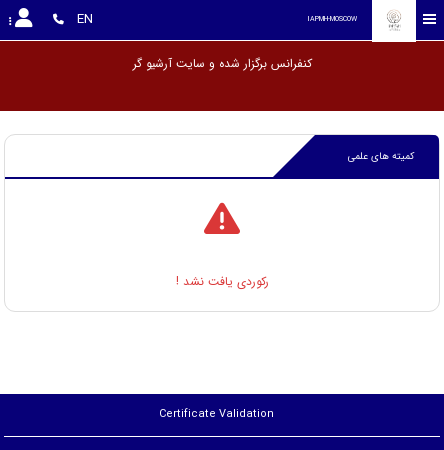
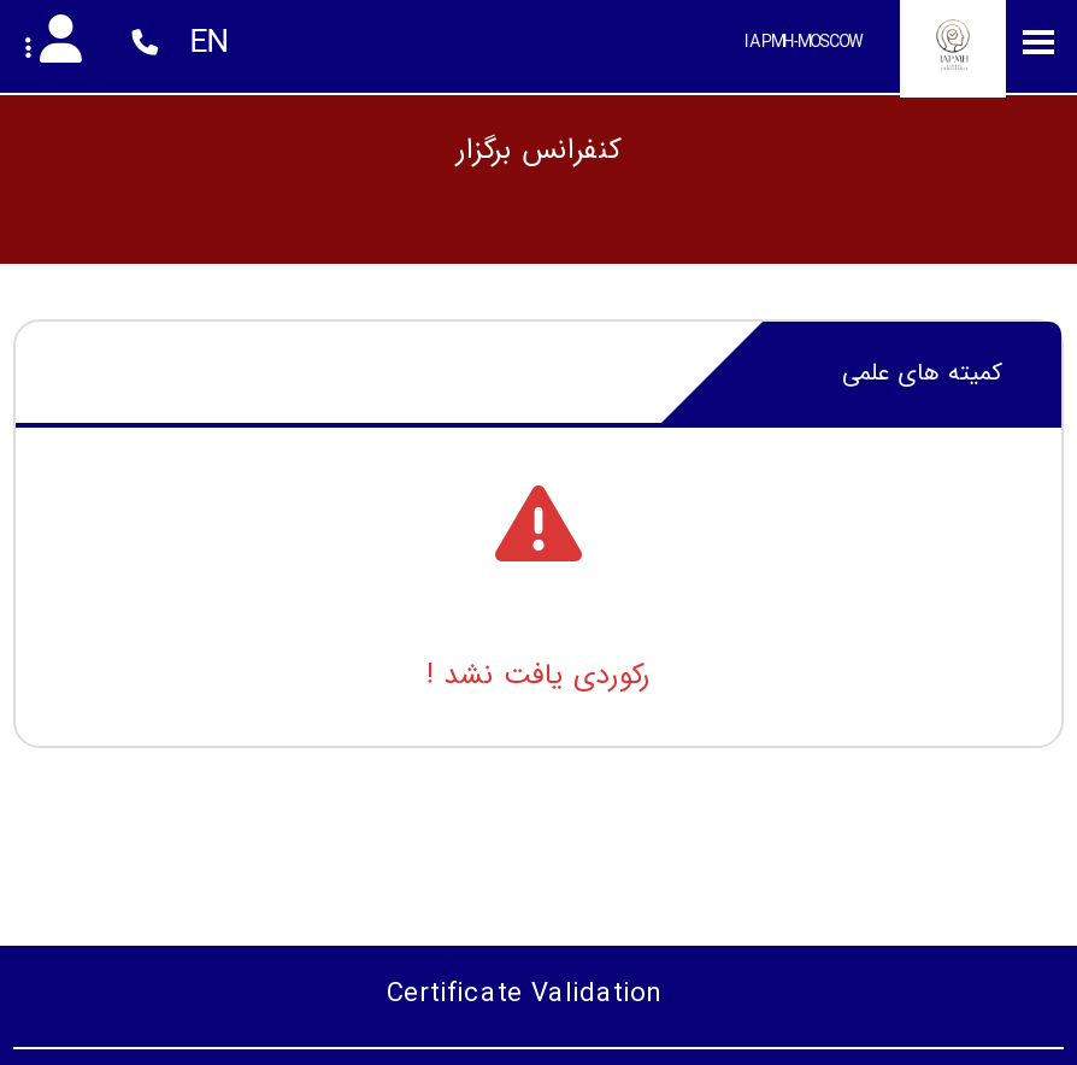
[138,54,305,73] کنفرانس برگزار شده و سایت آرشی -> none

